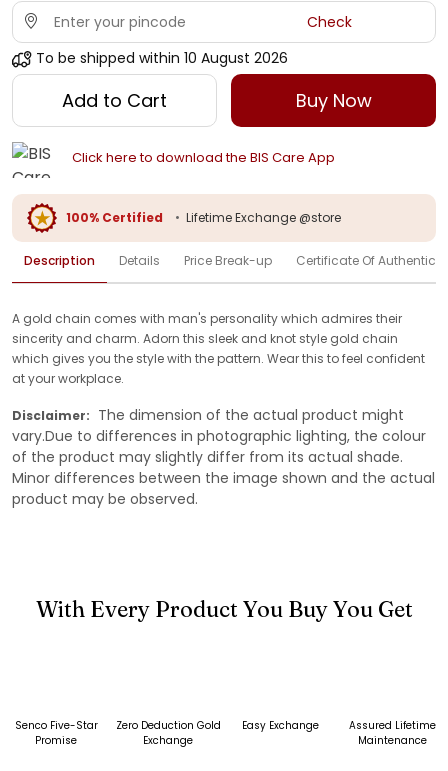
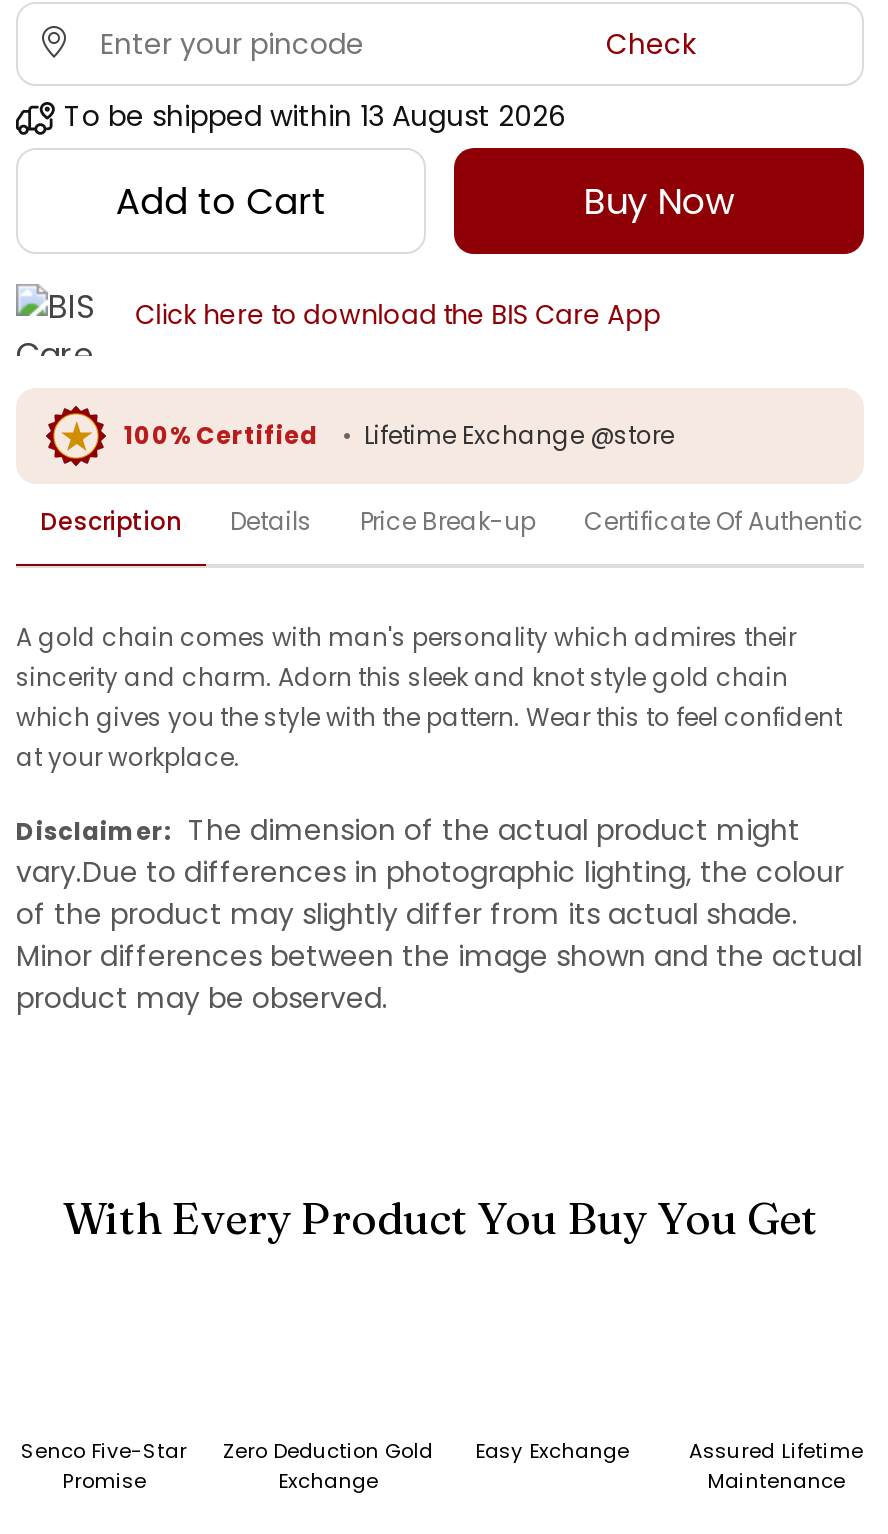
[36,48,288,68] To be shipped within 10 August 2026 -> [64,96,566,136] To be shipped within 13 August 2026

